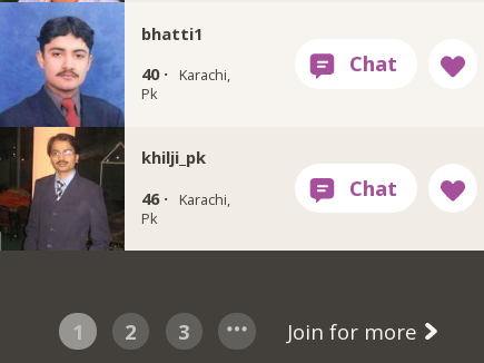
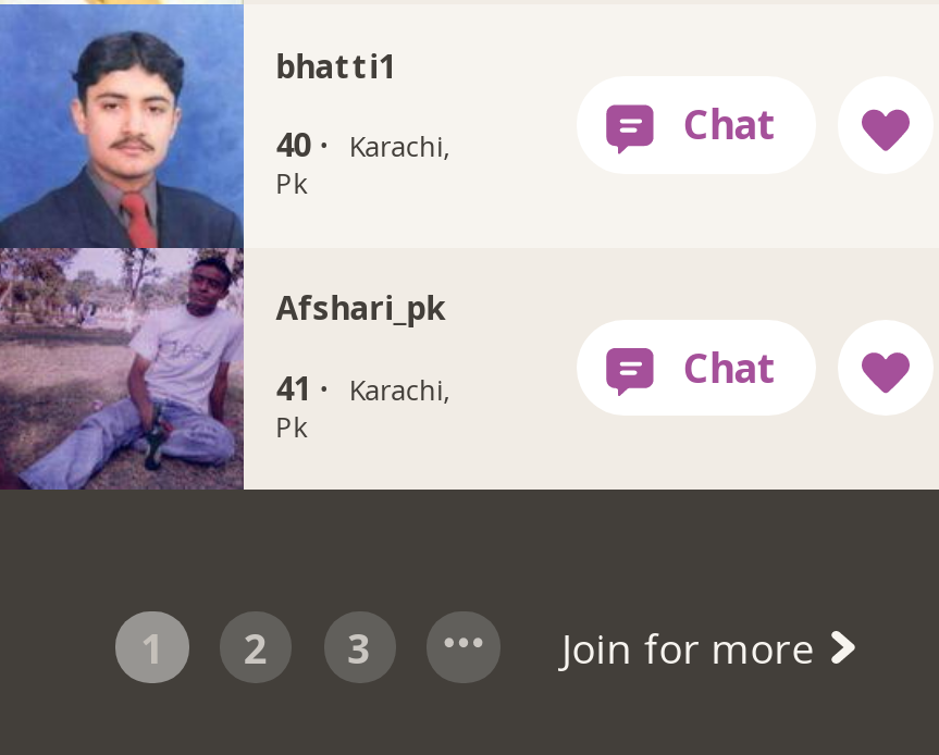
[3,126,206,251] [image] | khilji_pk -> [7,246,445,492] [image] | Afshari_pk
[141,187,230,209] 46 · Karachi, -> [276,365,450,408] 41 · Karachi,

